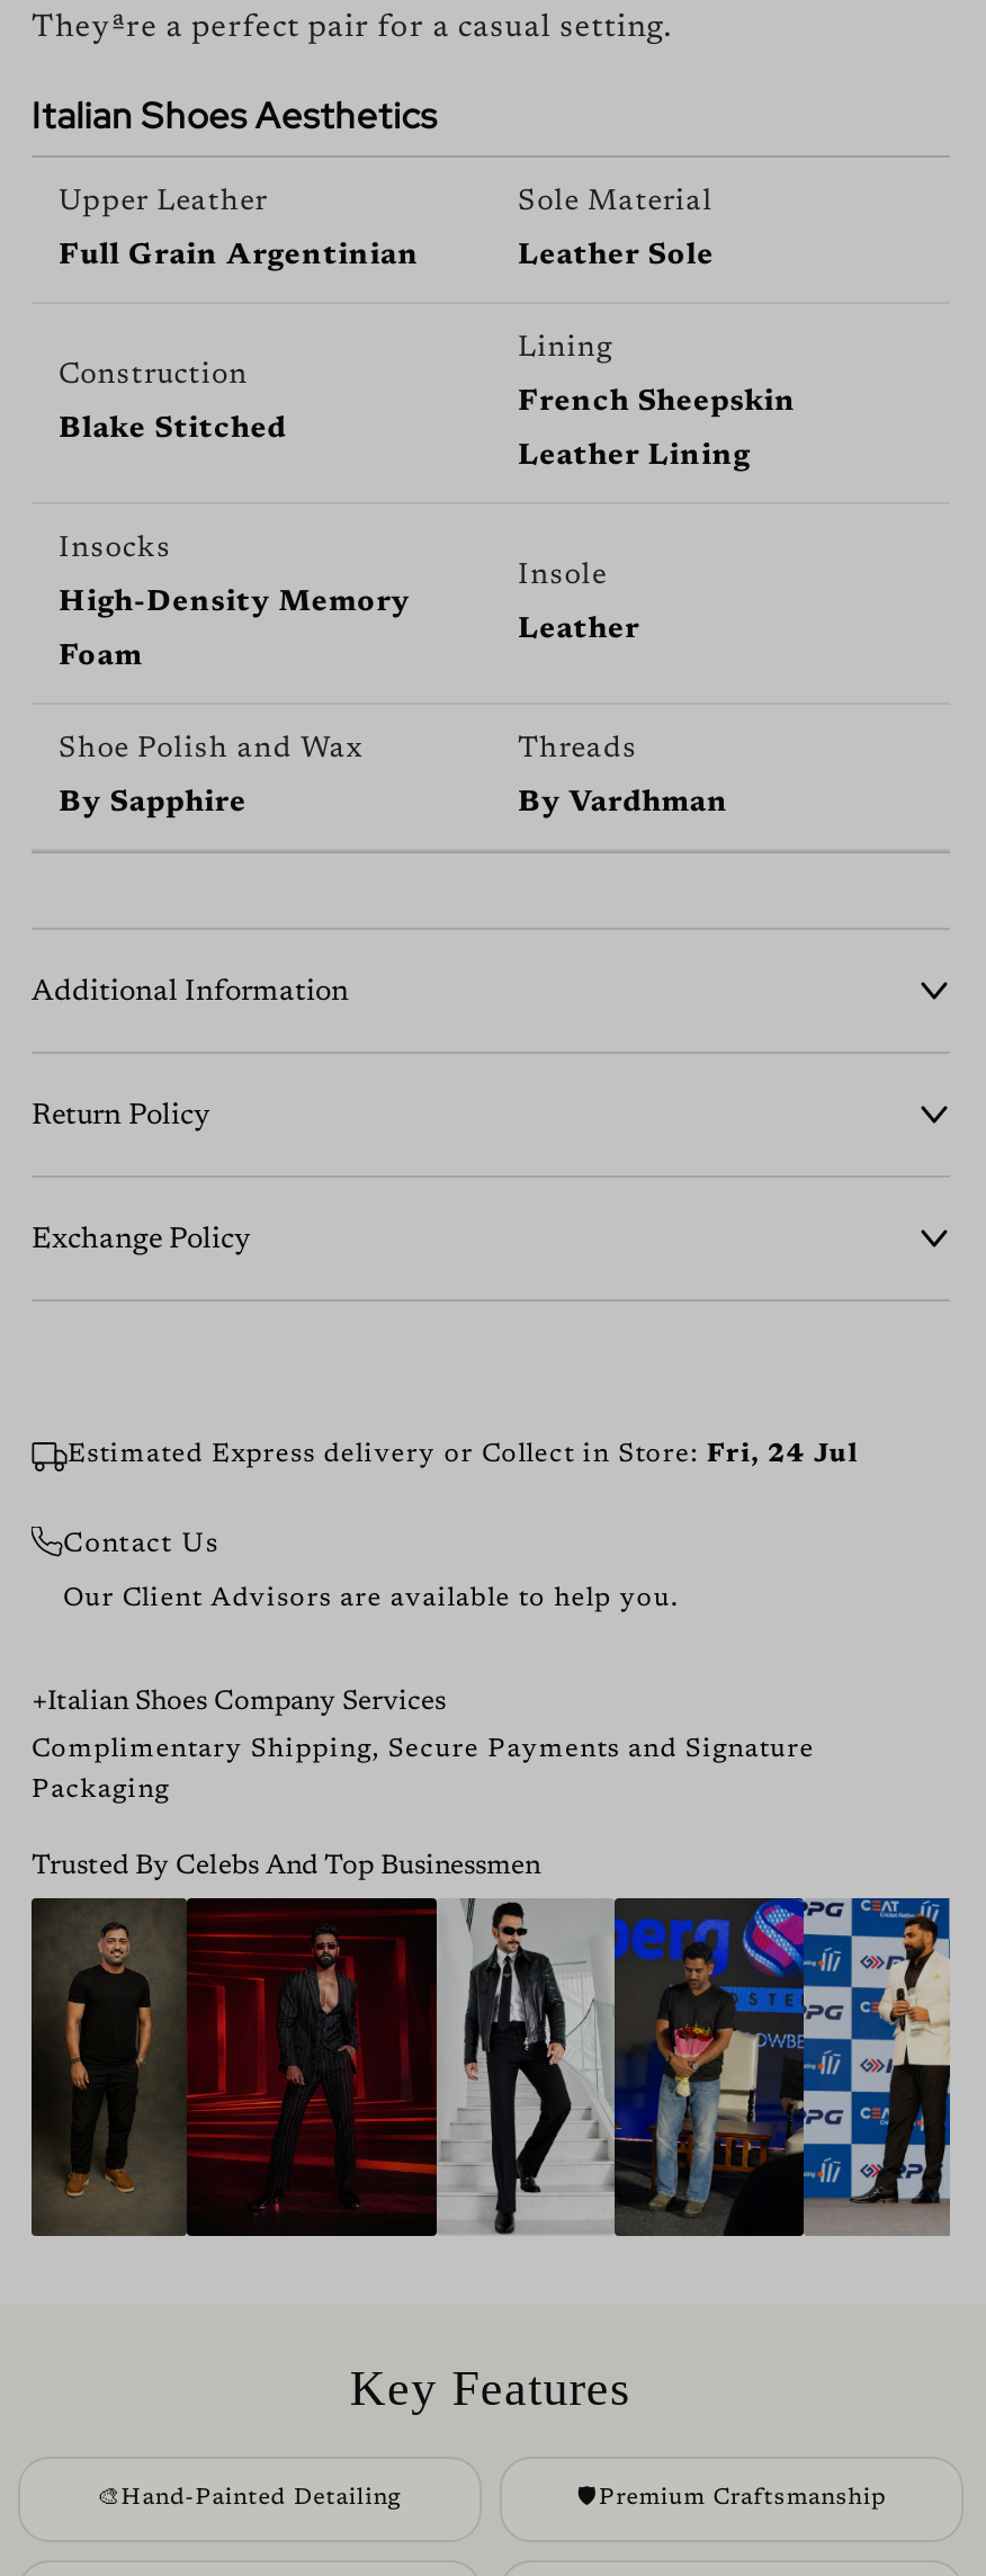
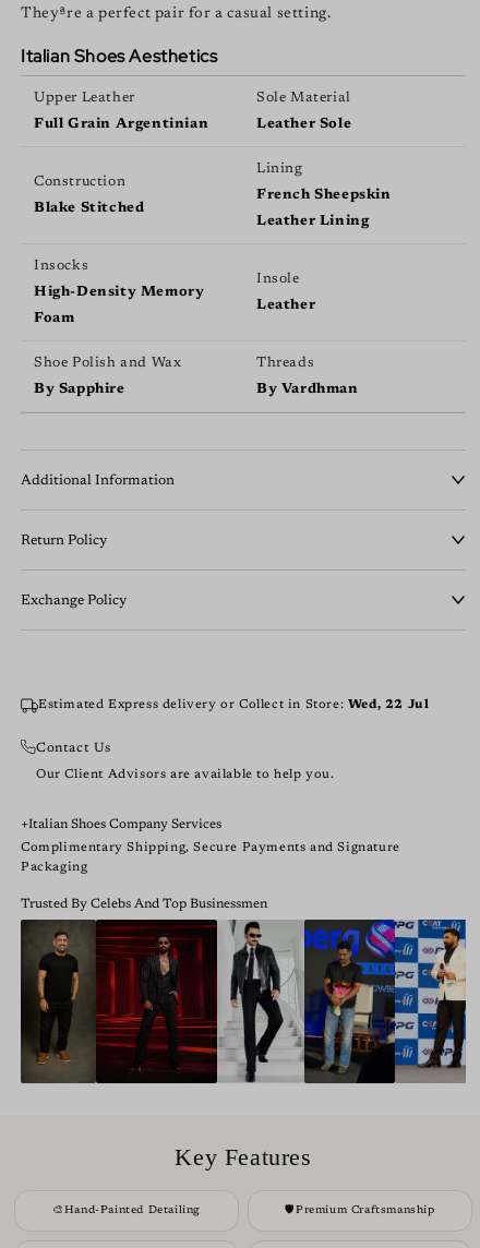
[68,1443,859,1468] Estimated Express delivery or Collect in Store: Fri, 24 Jul -> [38,699,429,711] Estimated Express delivery or Collect in Store: Wed, 22 Jul

